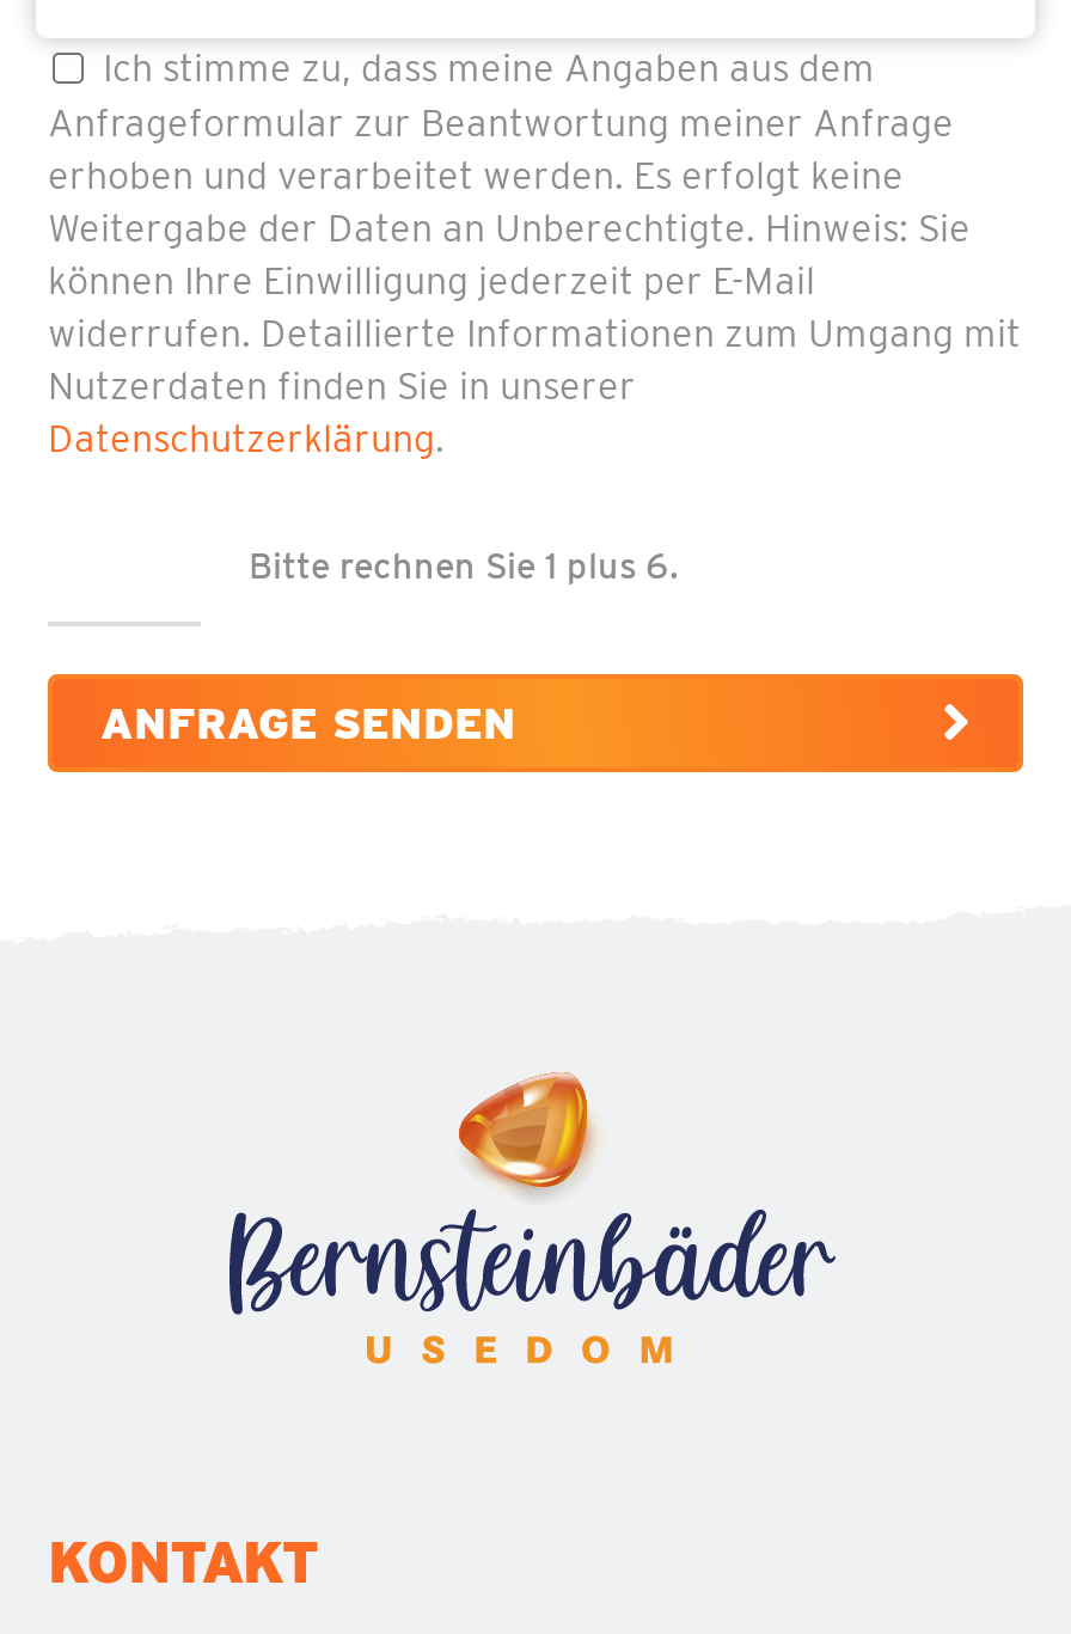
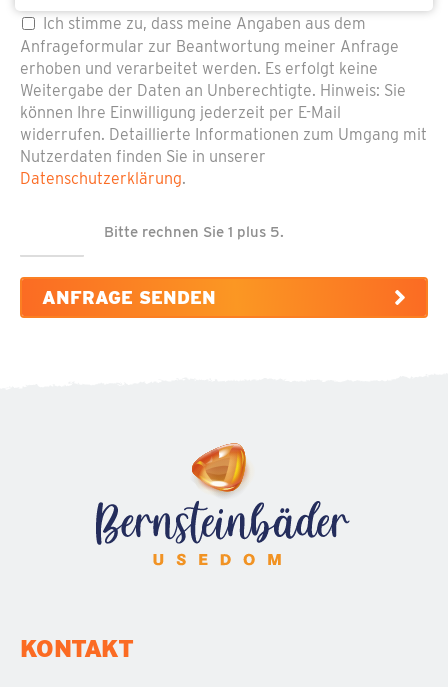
[249,546,679,589] Bitte rechnen Sie 1 plus 6. -> [104,223,284,241] Bitte rechnen Sie 1 plus 5.

